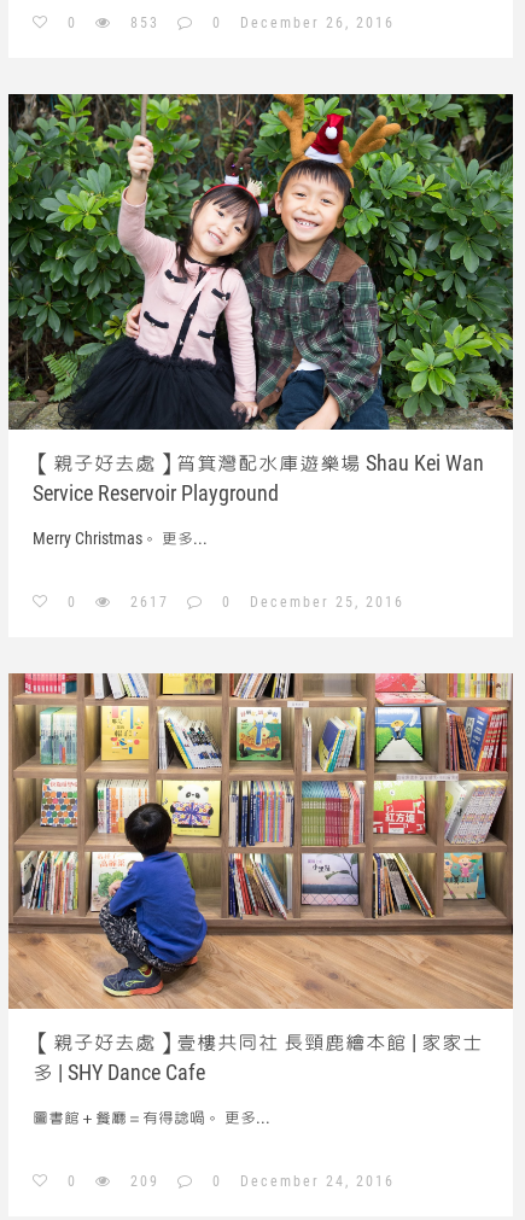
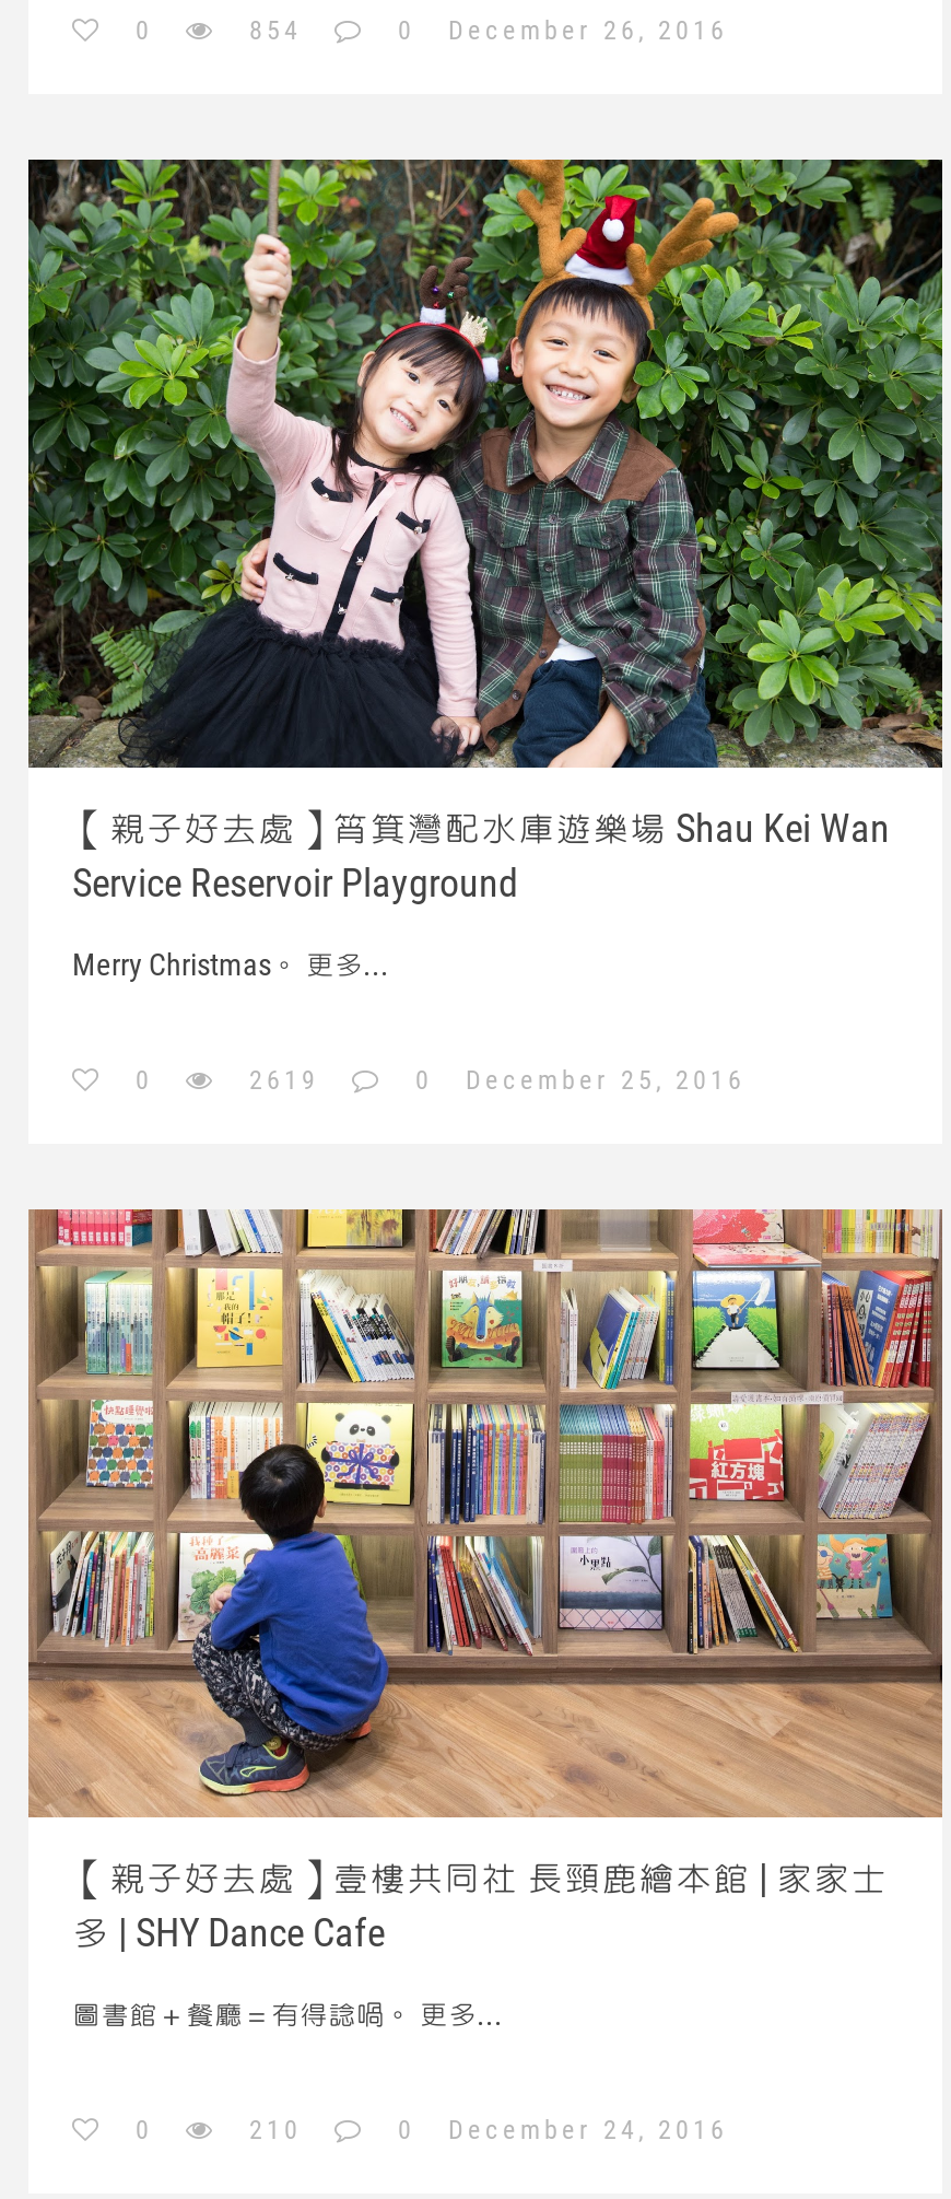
[130,15,159,32] 853 -> [249,16,302,46] 854
[130,594,169,611] 2617 -> [249,1065,319,1096] 2619
[130,1173,159,1190] 209 -> [249,2115,302,2146] 210

